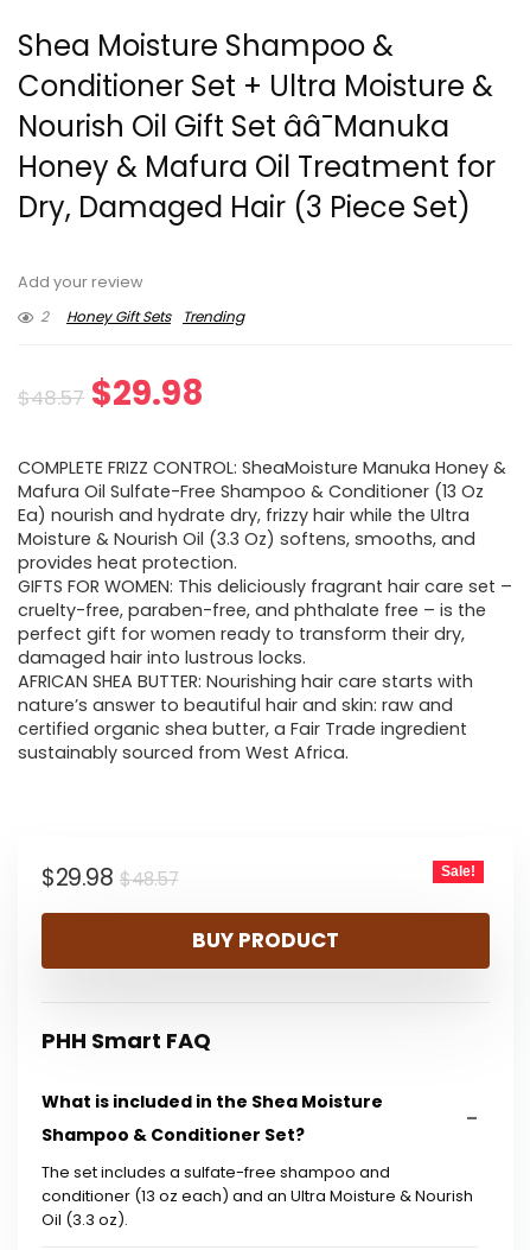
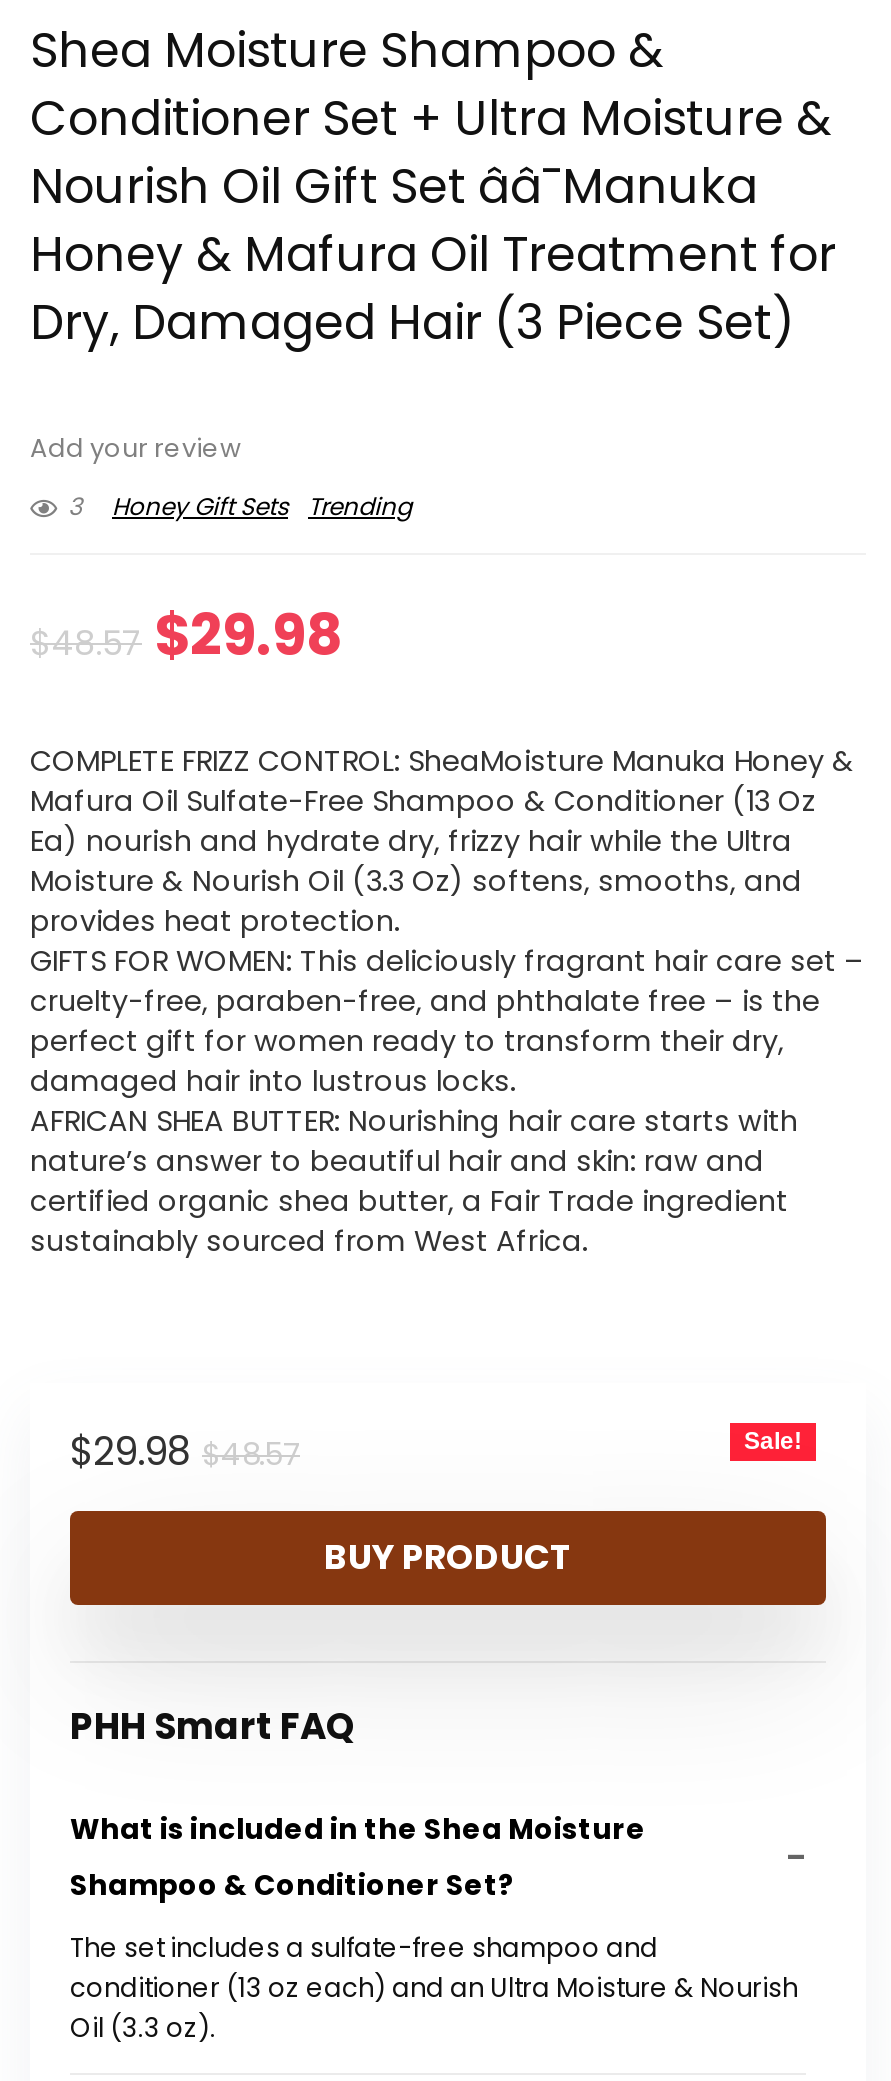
[40,306,244,327] 2 Honey Gift Sets Trending -> [68,489,412,523] 3 Honey Gift Sets Trending

